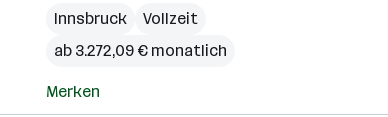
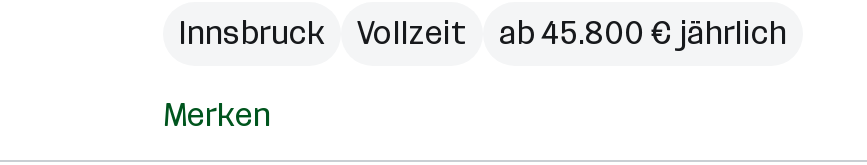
[54,41,227,60] ab 3.272,09 € monatlich -> [499,14,787,52] ab 45.800 € jährlich

